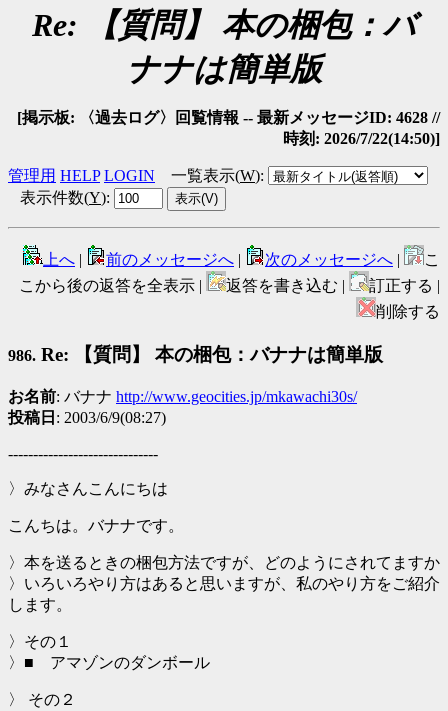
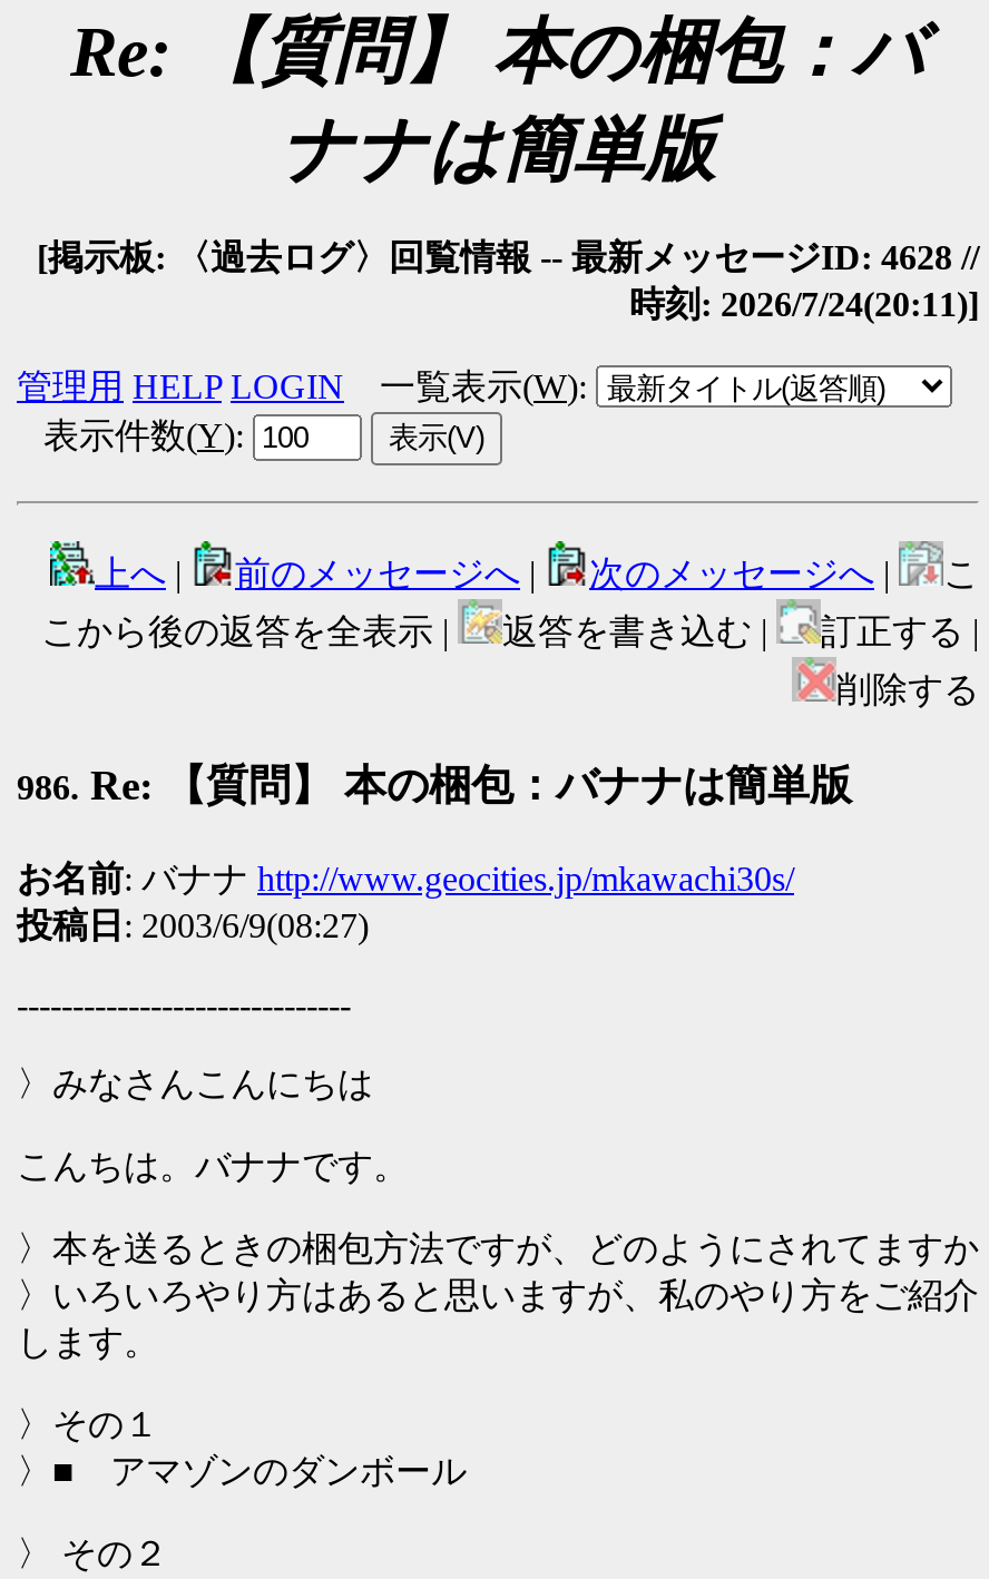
[283,130,440,147] 時刻: 2026/7/22(14:50)] -> [629,284,979,322] 時刻: 2026/7/24(20:11)]

